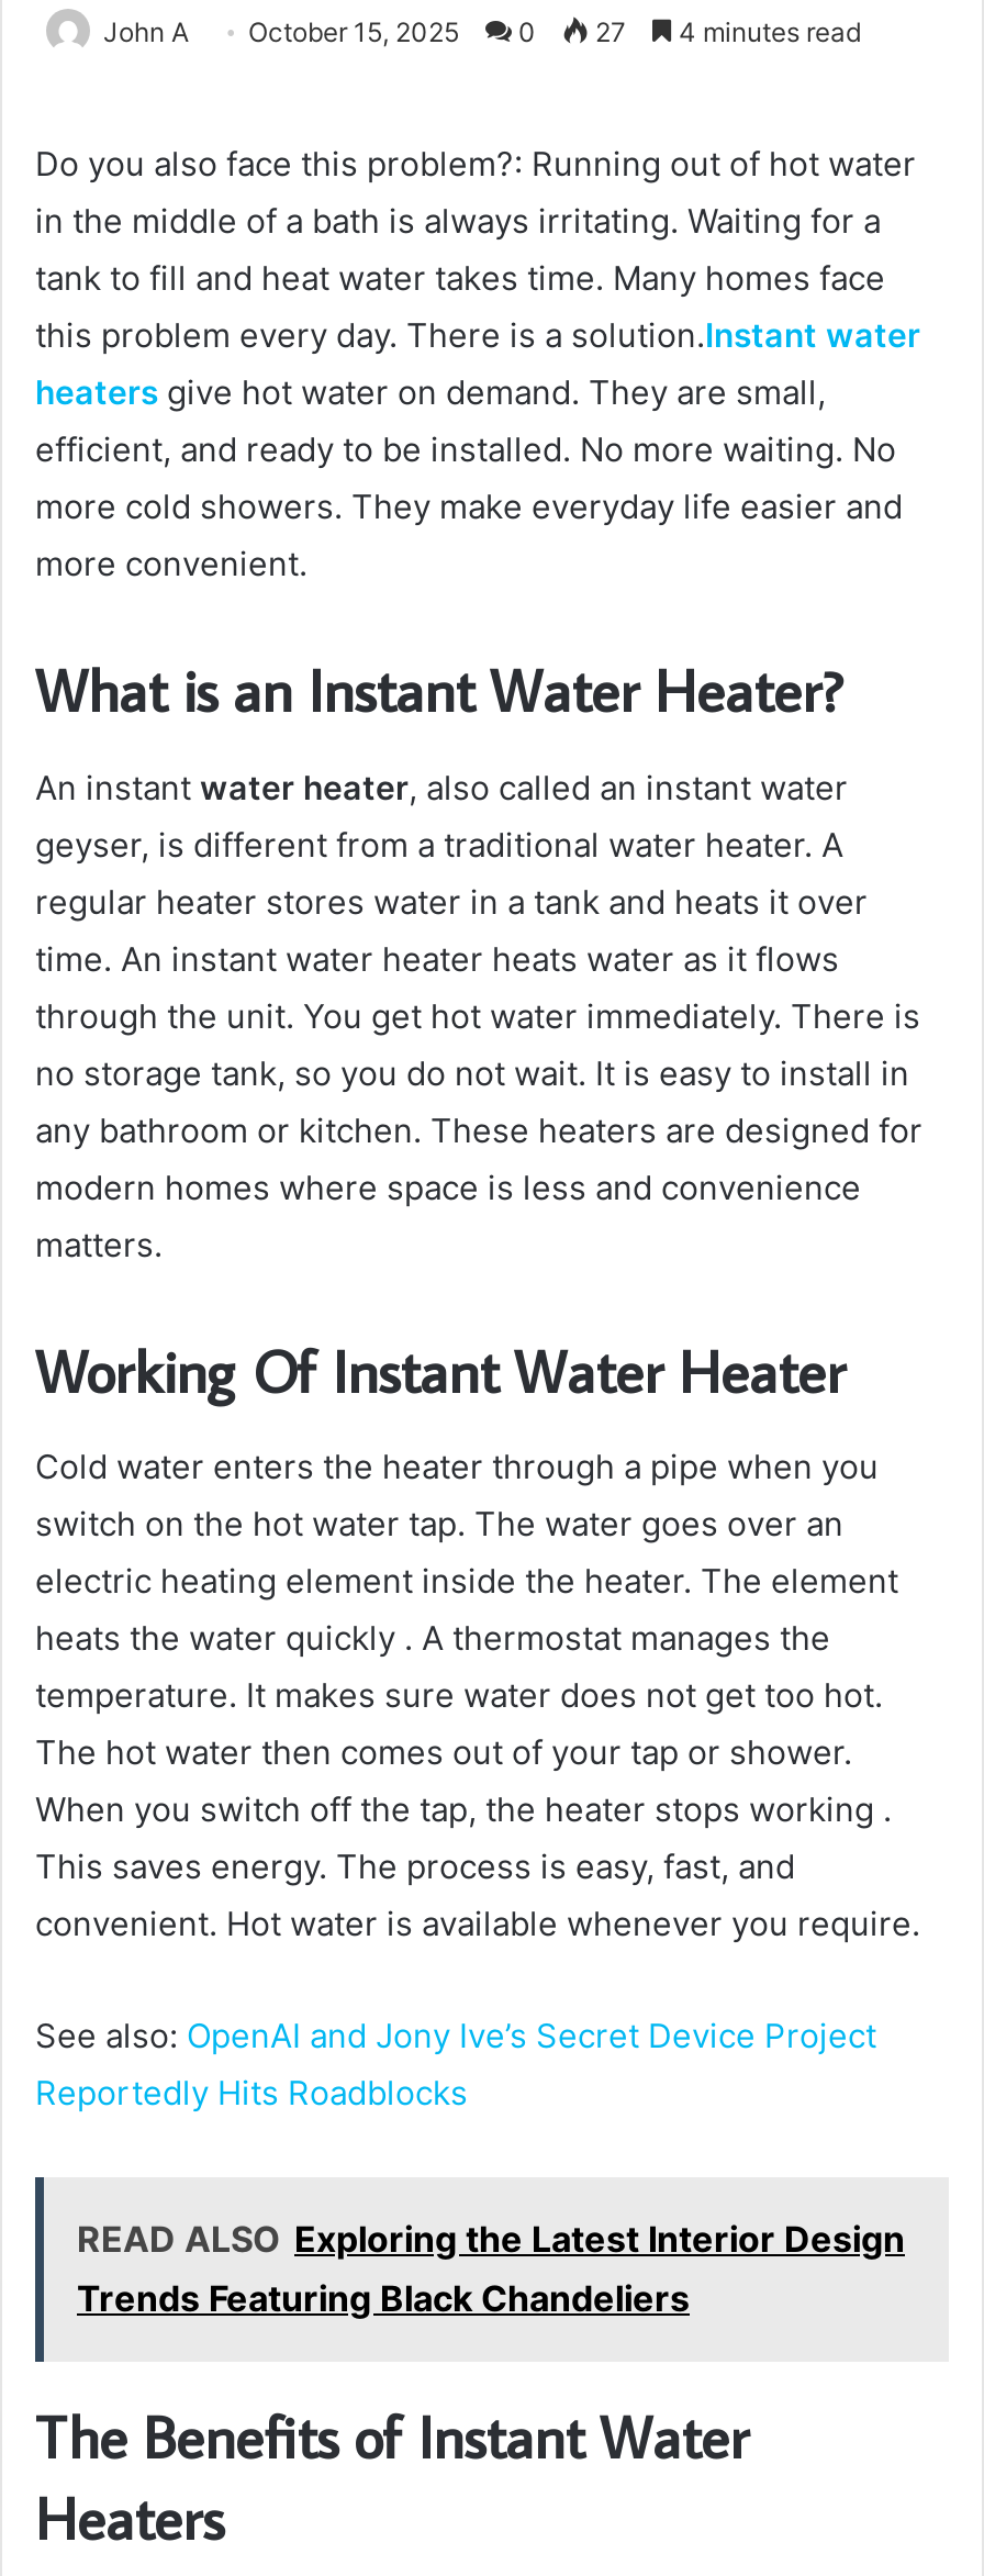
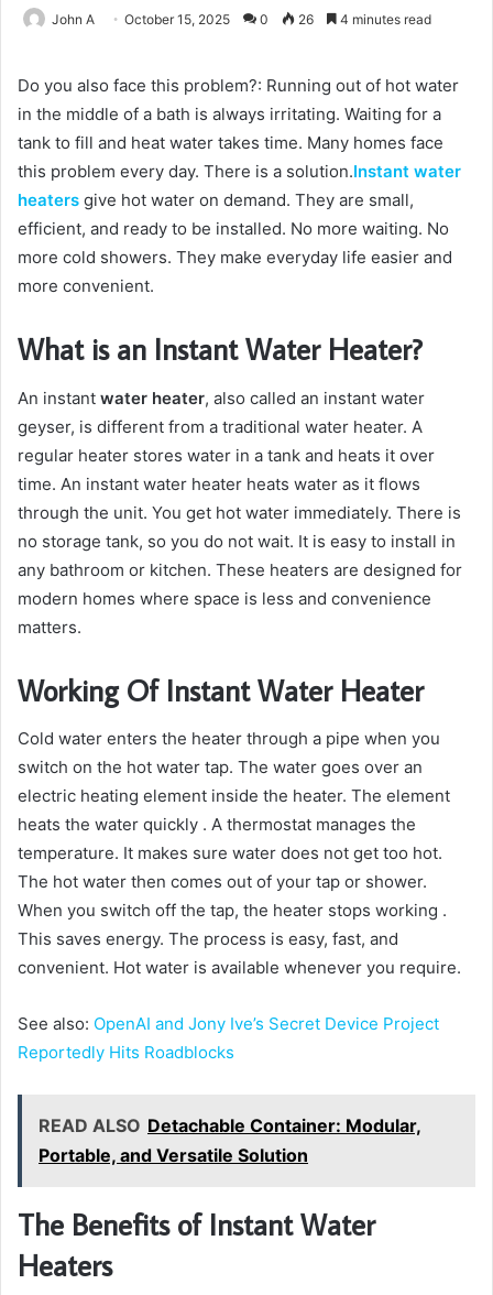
[103,16,861,49] John A October 15, 2025 0 27 4 minutes read -> [52,11,431,28] John A October 15, 2025 0 26 4 minutes read
[77,2217,905,2321] READ ALSO Exploring the Latest Interior Design | Trends Featuring Black Chandeliers -> [39,1115,421,1166] READ ALSO Detachable Container: Modular, | Portable, and Versatile Solution

